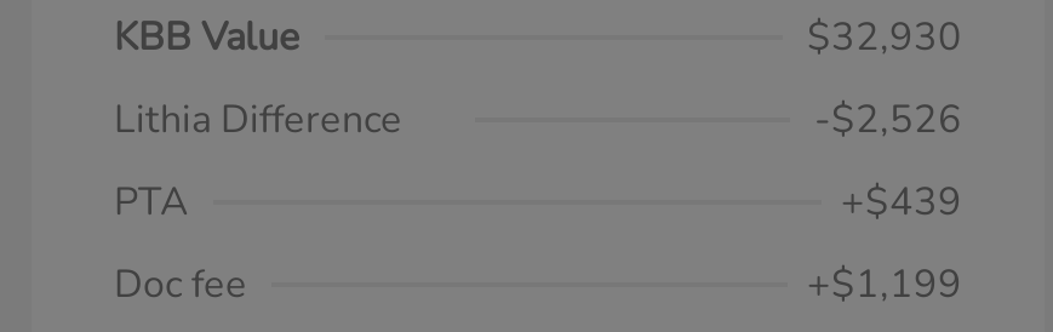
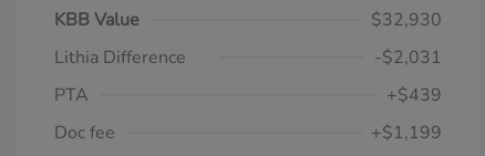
[814,94,962,147] -$2,526 -> [374,46,442,70] -$2,031

